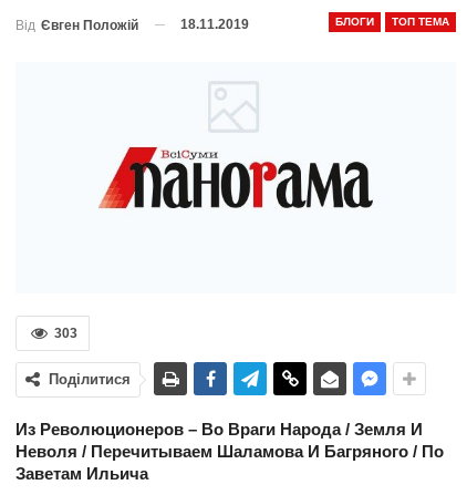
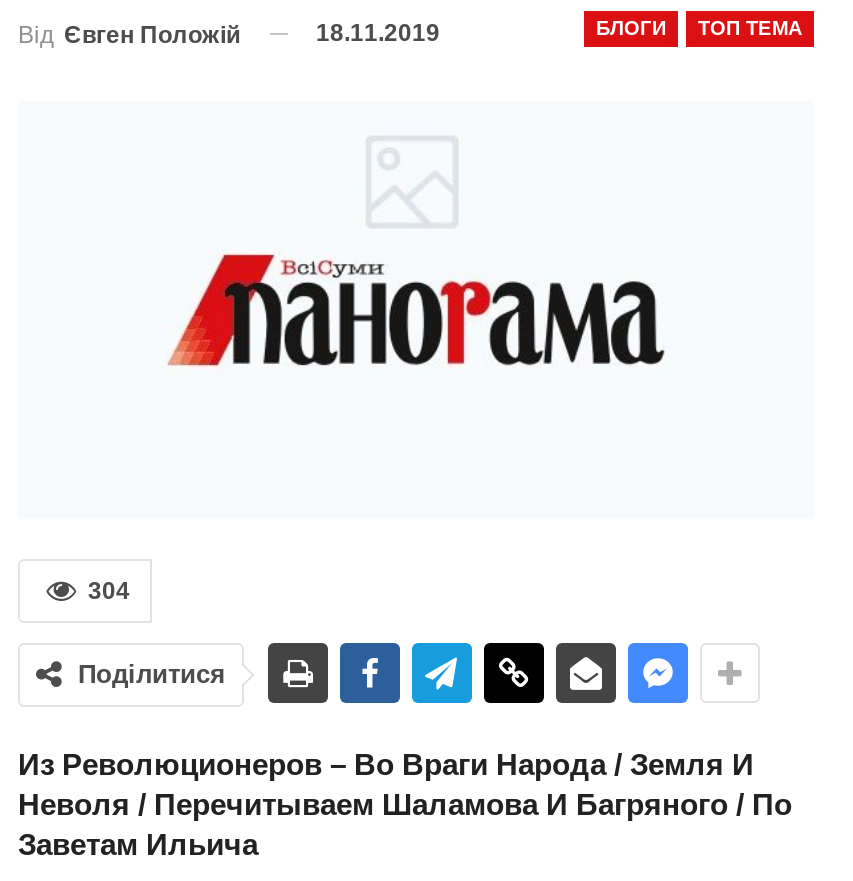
[54,325,77,341] 303 -> [88,577,130,605] 304

